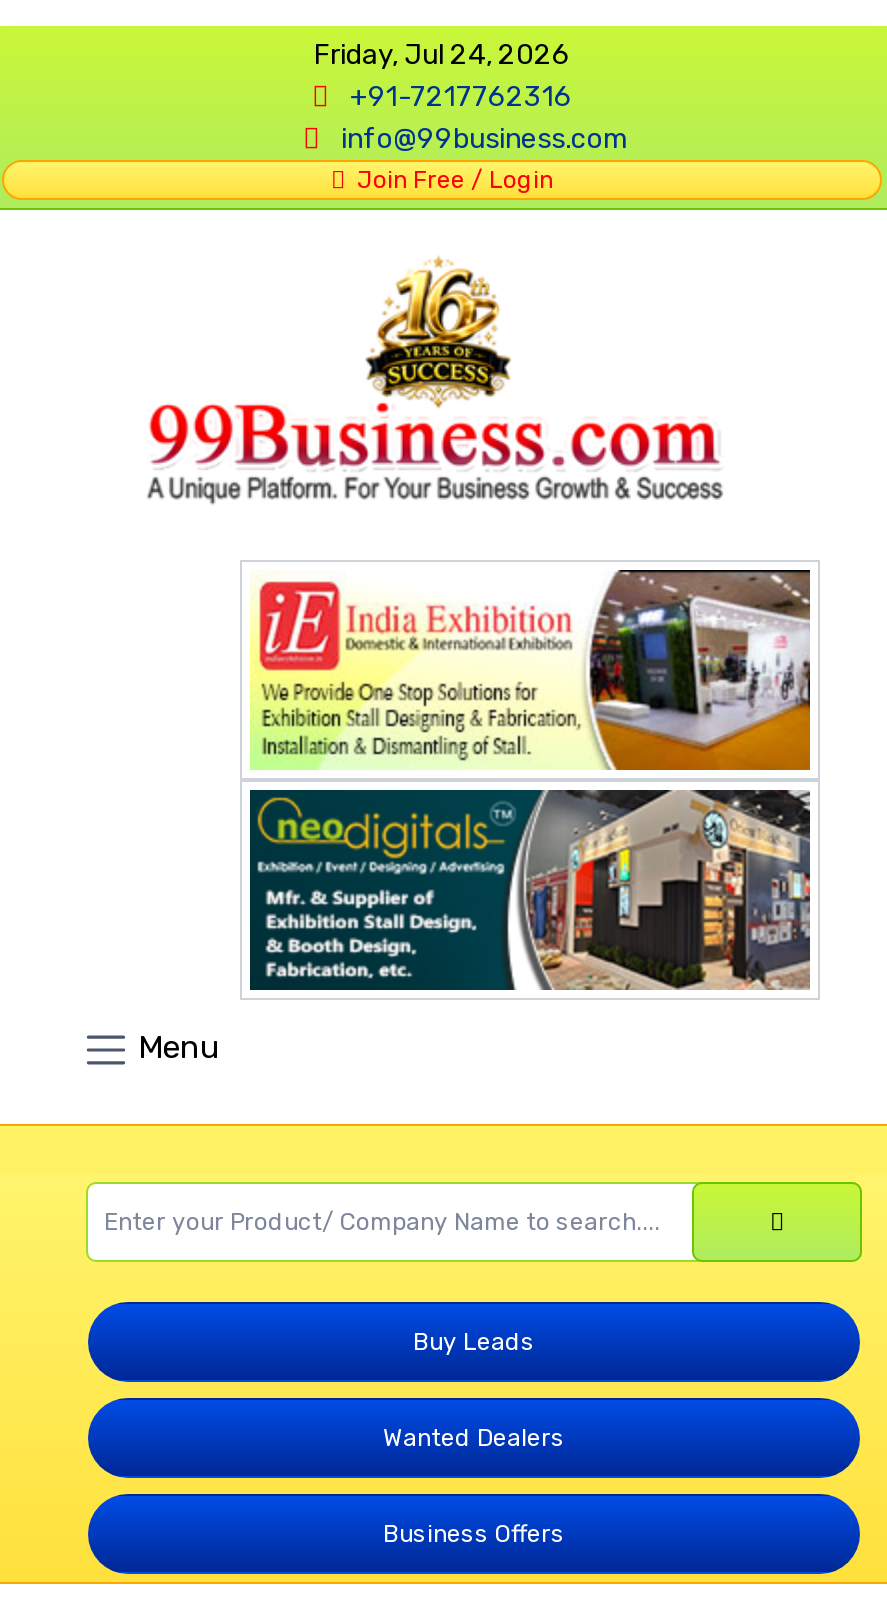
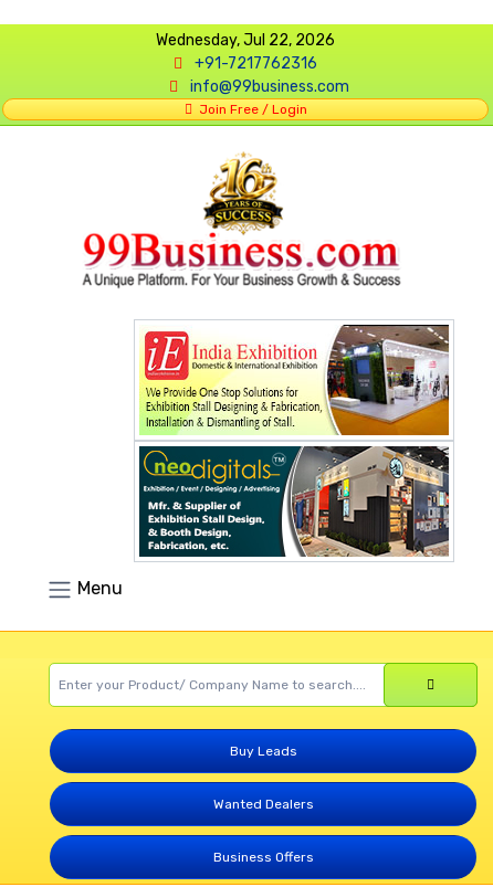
[314,38,570,72] Friday, Jul 24, 2026 -> [156,31,335,50] Wednesday, Jul 22, 2026

